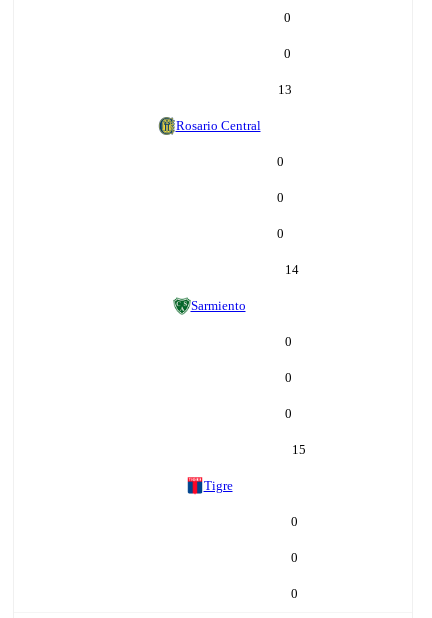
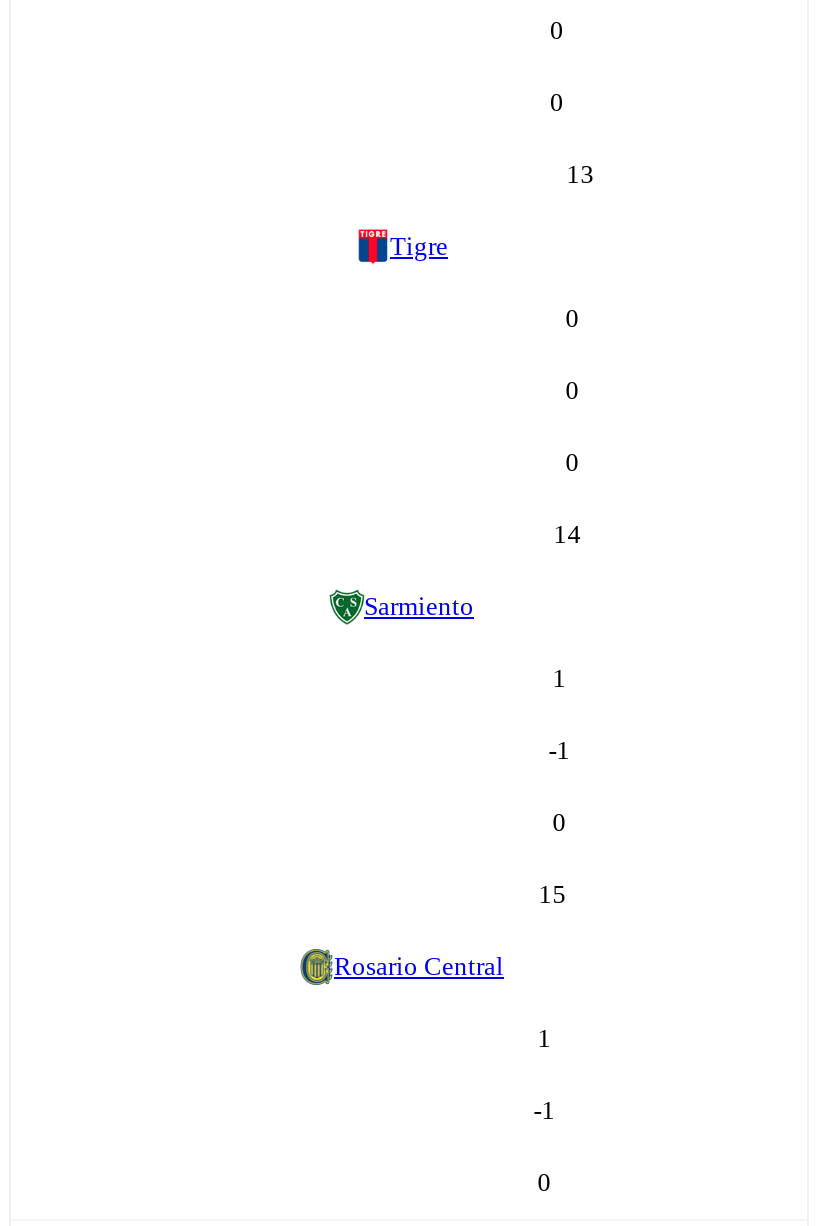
moved [175,118,260,133] -> [334,951,504,981]: Rosario Central
[285,334,292,349] 0 -> [553,663,567,693] 1
[285,370,292,385] 0 -> [549,735,571,765] -1
moved [203,478,232,493] -> [390,231,448,261]: Tigre
[291,514,298,529] 0 -> [537,1023,551,1053] 1
[291,550,298,565] 0 -> [533,1095,555,1125] -1

